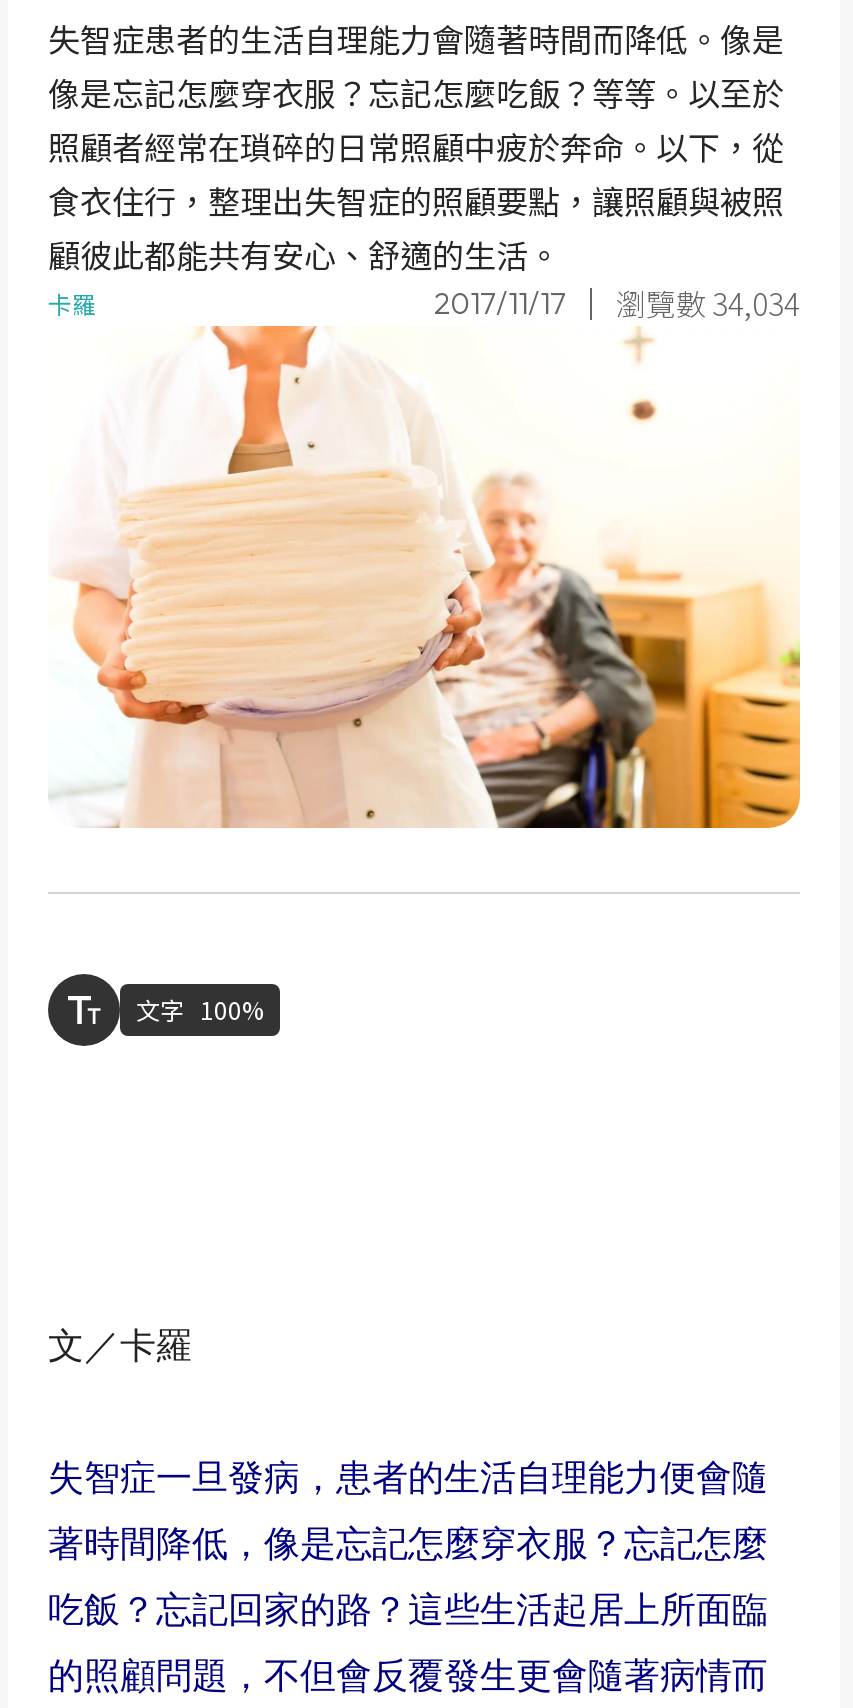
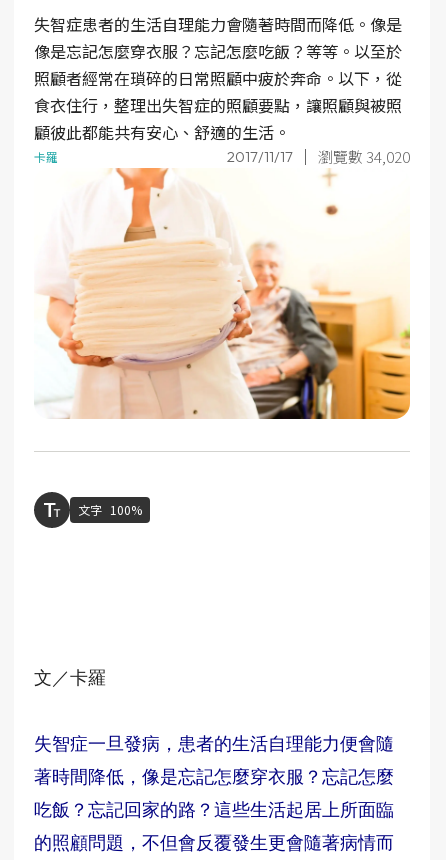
[434,282,800,324] 2017/11/17 瀏覽數 34,034 -> [227,146,410,167] 2017/11/17 瀏覽數 34,020

